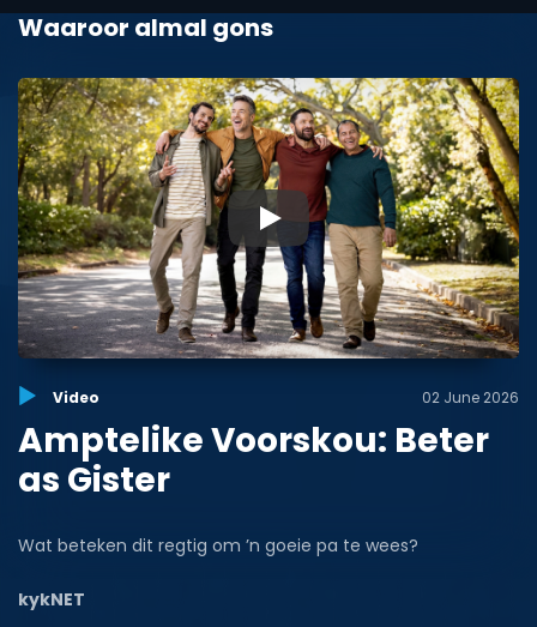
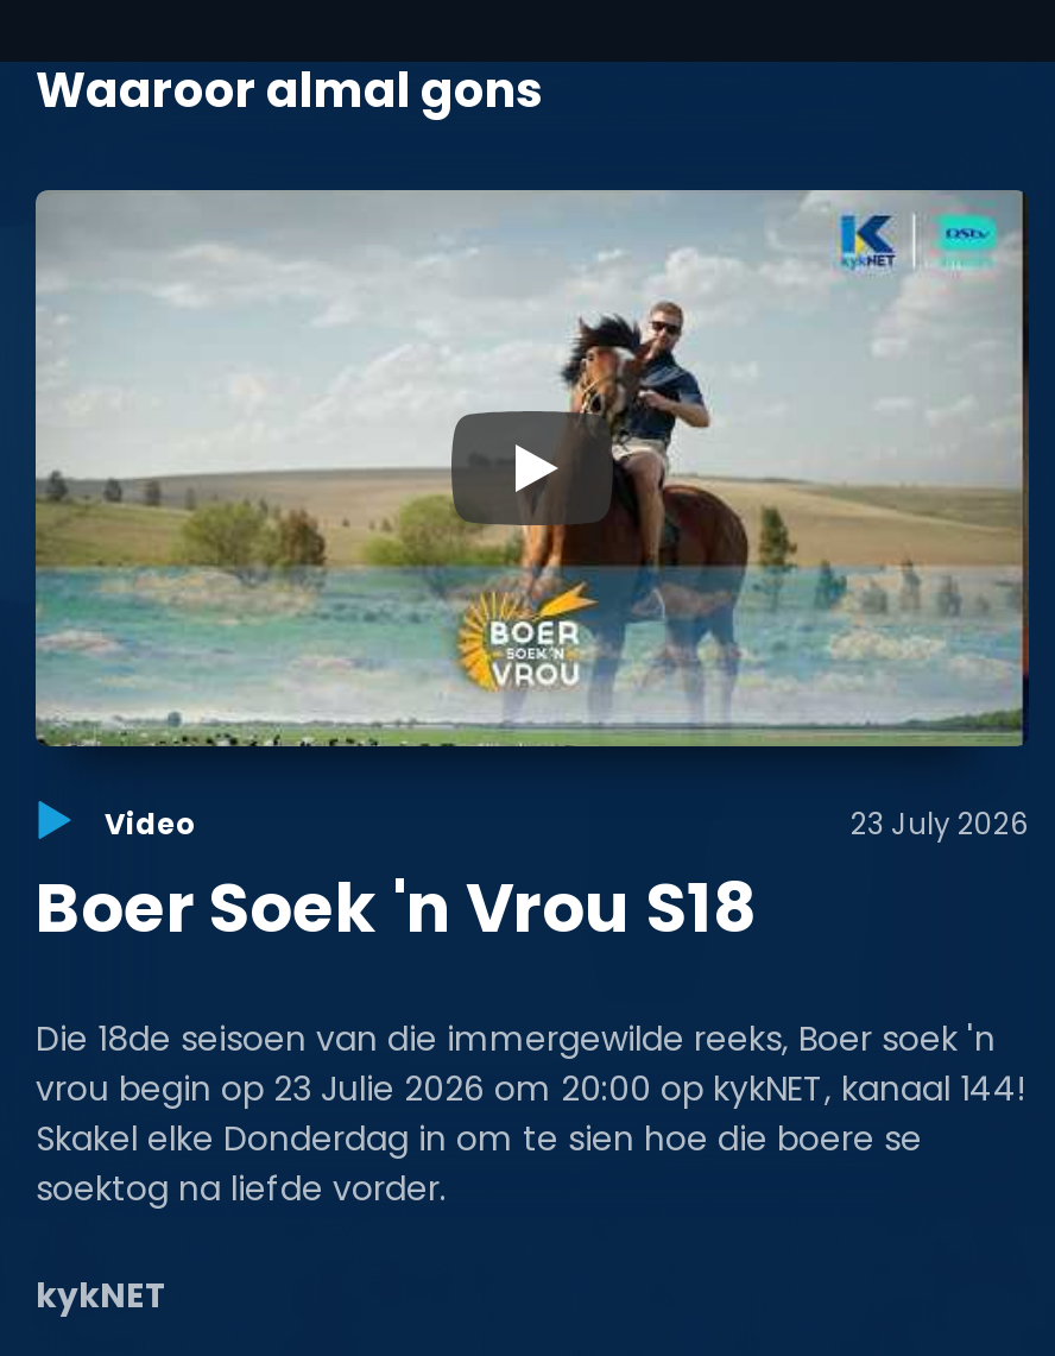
[17,77,520,503] [image] | 02 June 2026 | Amptelike Voorskou: Beter | as Gister -> [33,188,1029,955] [image] | 23 July 2026 | Boer Soek 'n Vrou S18
[18,533,418,557] Wat beteken dit regtig om ’n goeie pa te wees? -> [36,1014,1026,1212] Die 18de seisoen van die immergewilde reeks, Boer soek 'n | vrou begin op 23 Julie 2026 om 20:00 op kykNET, kanaal 144! | Skakel elke Donderdag in om te sien hoe die boere se | soektog na liefde vorder.

